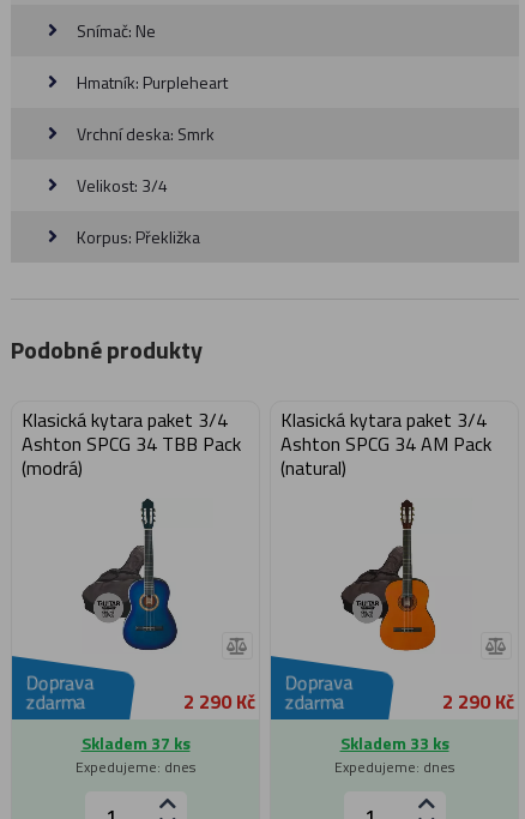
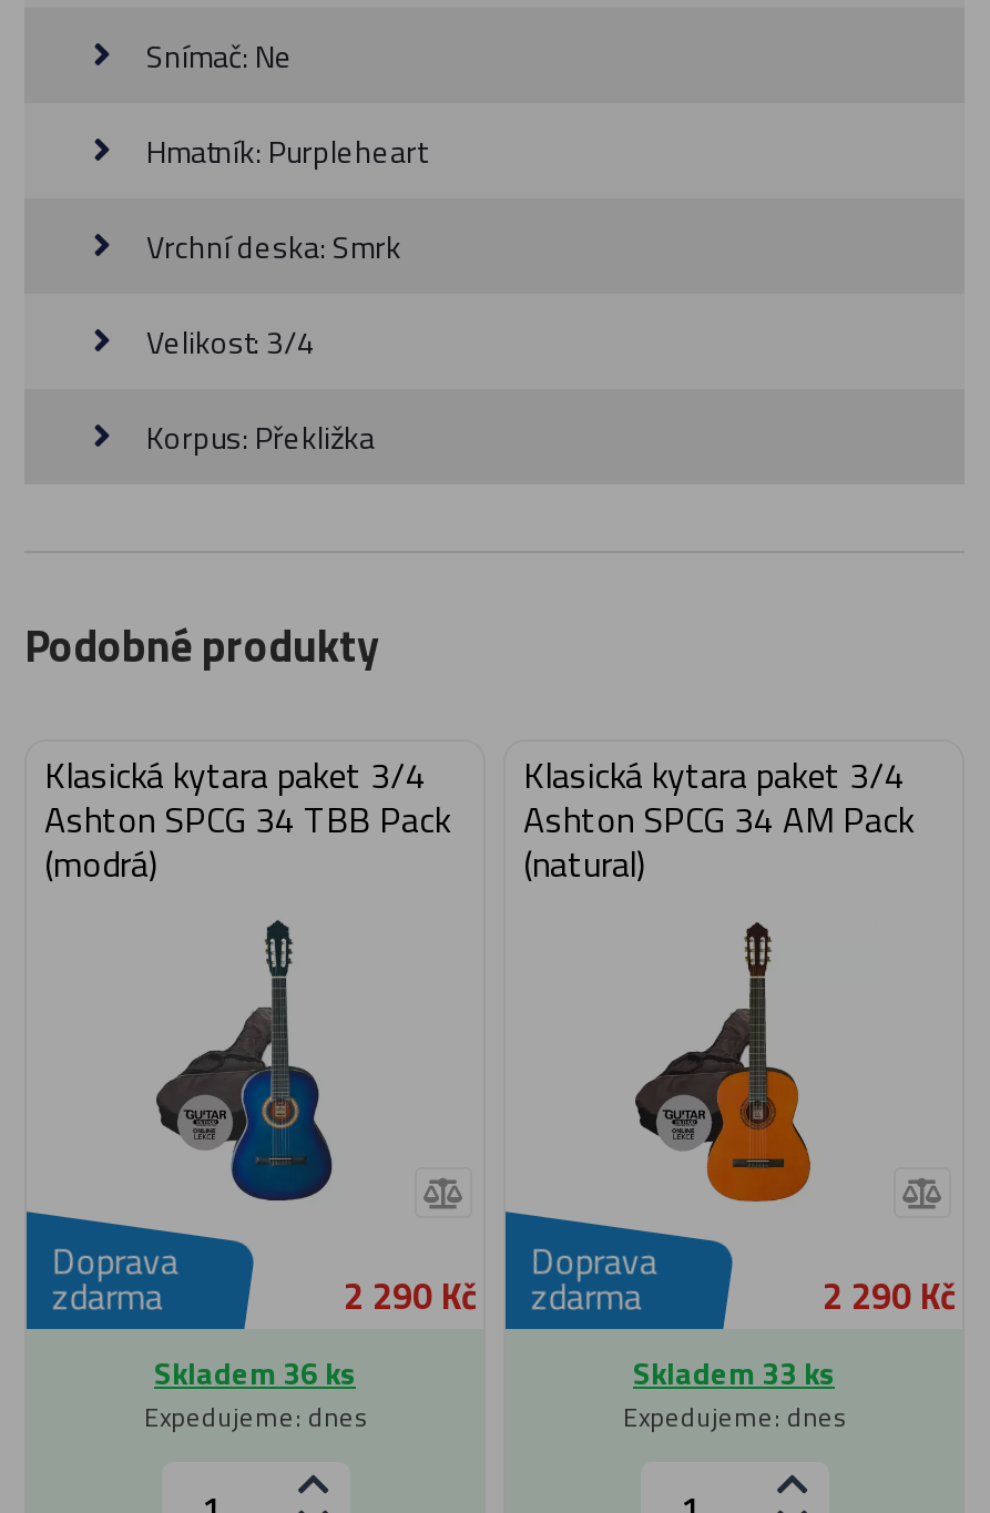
[81,730,190,755] Skladem 37 ks -> [154,1349,356,1396] Skladem 36 ks

